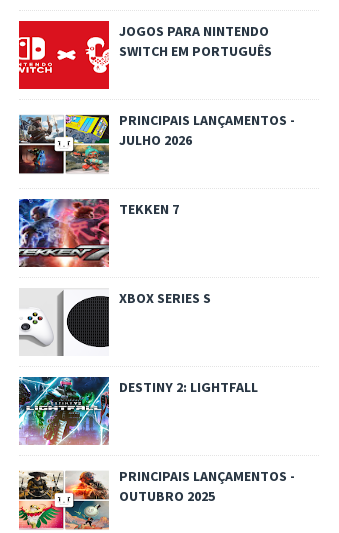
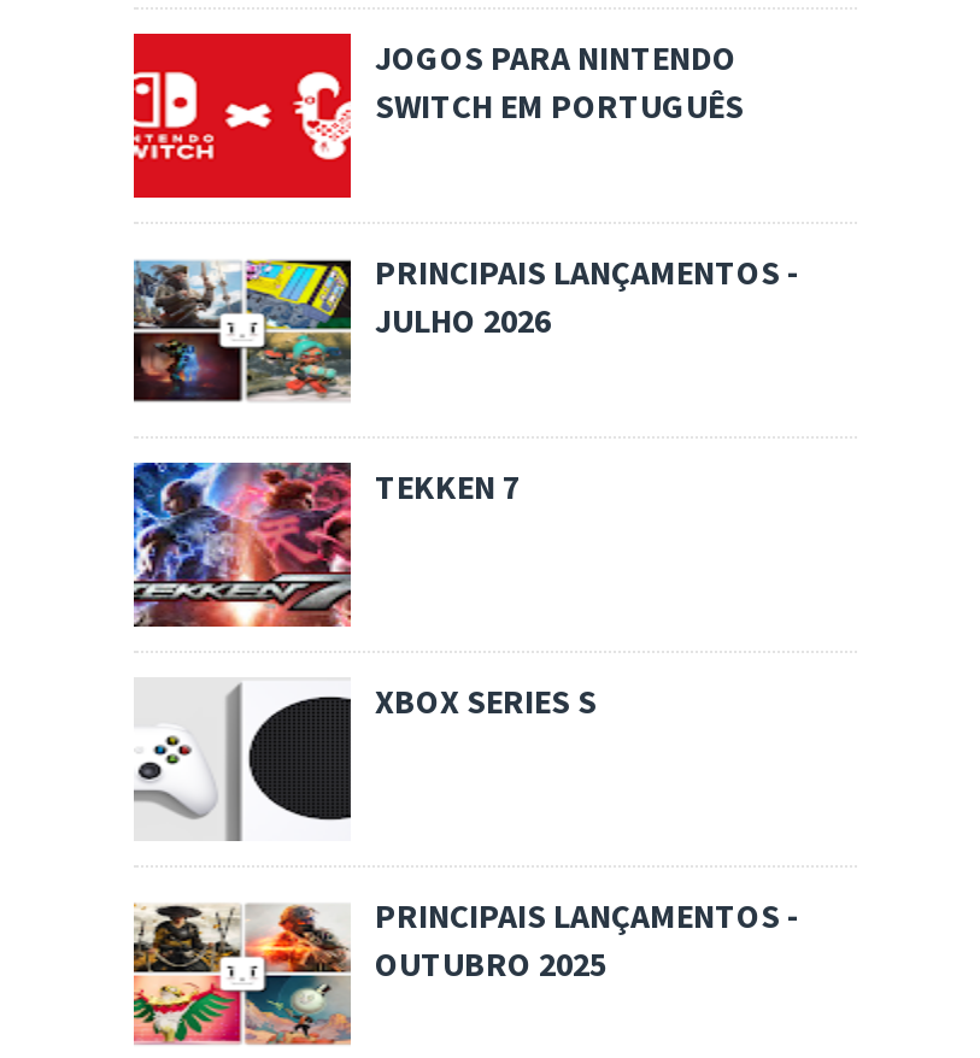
[18,376,258,446] [image] | DESTINY 2: LIGHTFALL -> none

